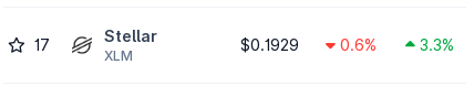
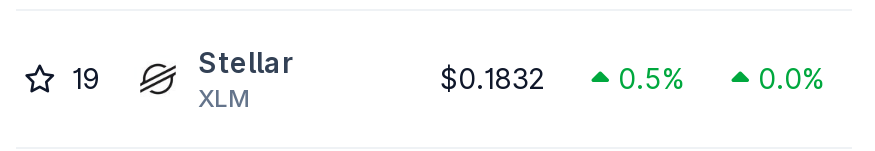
[34,35,50,54] 17 -> [72,60,100,94] 19
[240,35,299,54] $0.1929 -> [440,60,544,94] $0.1832
[340,35,377,54] 0.6% -> [618,60,684,94] 0.5%
[420,35,454,54] 3.3% -> [758,60,824,94] 0.0%

